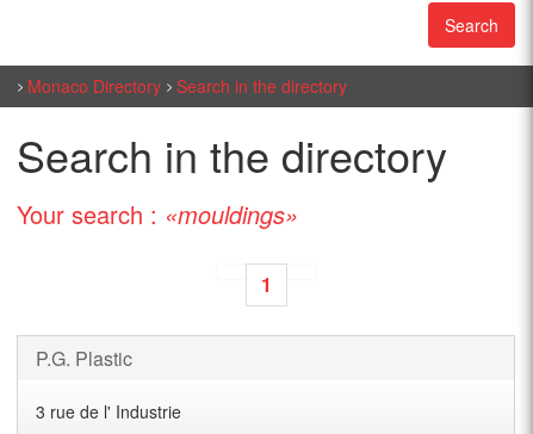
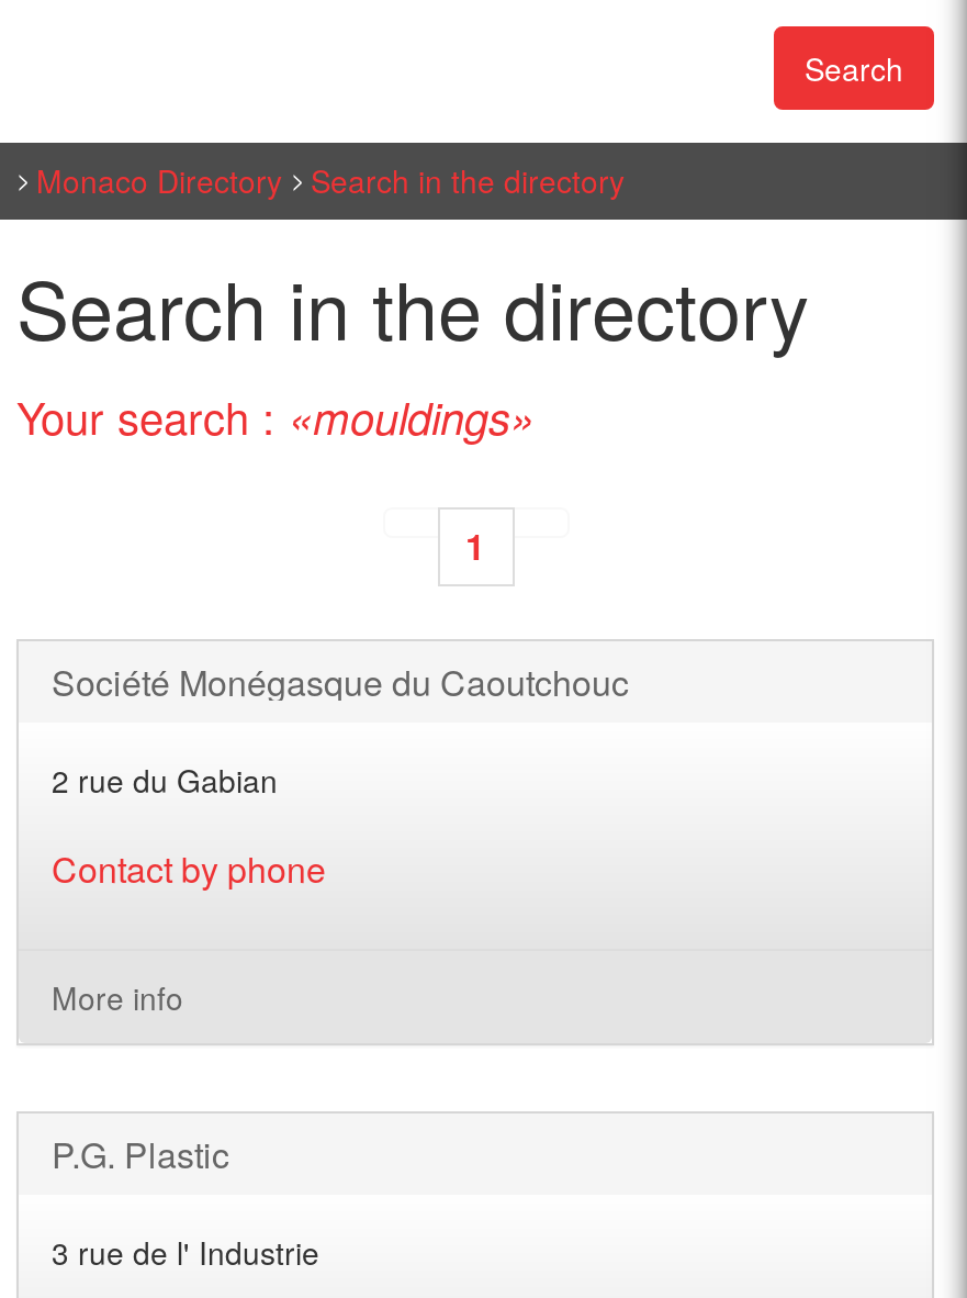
none -> [52,657,629,1019] Société Monégasque du Caoutchouc | 2 rue du Gabian | Contact by phone | More info

